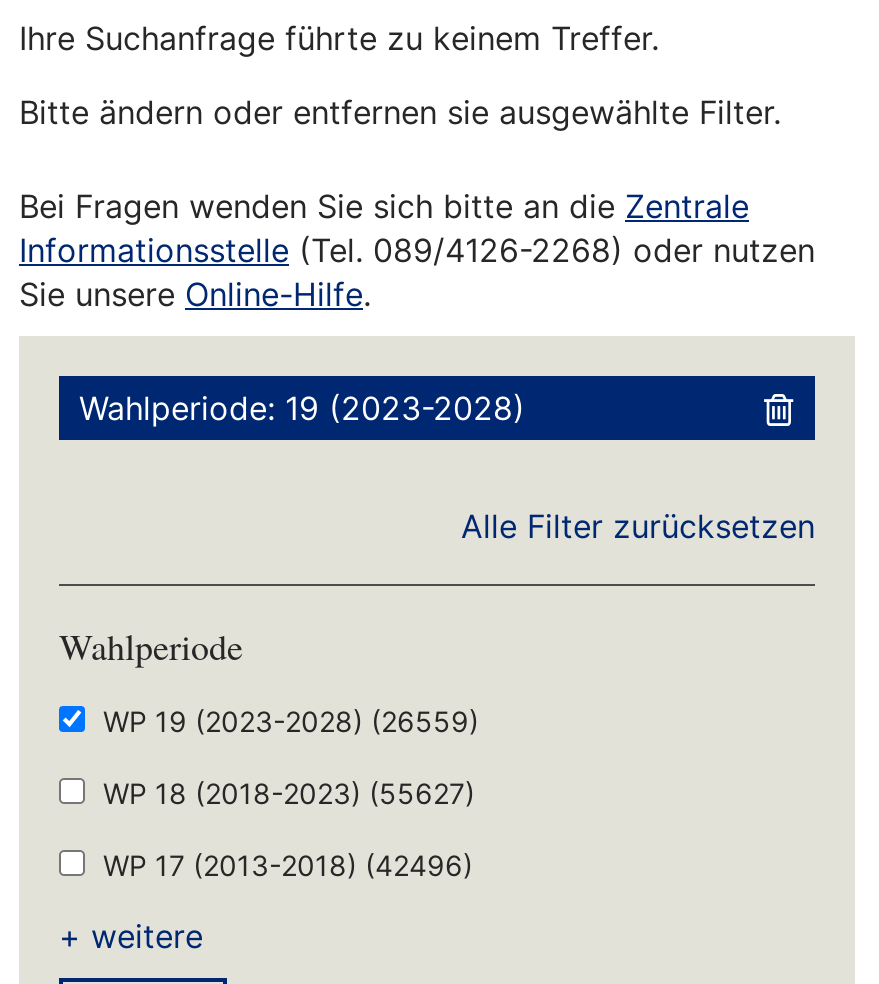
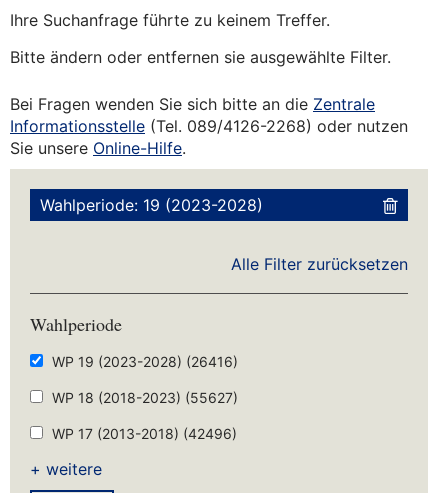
[95,704,479,738] WP 19 (2023-2028) (26559) -> [48,353,238,370] WP 19 (2023-2028) (26416)

